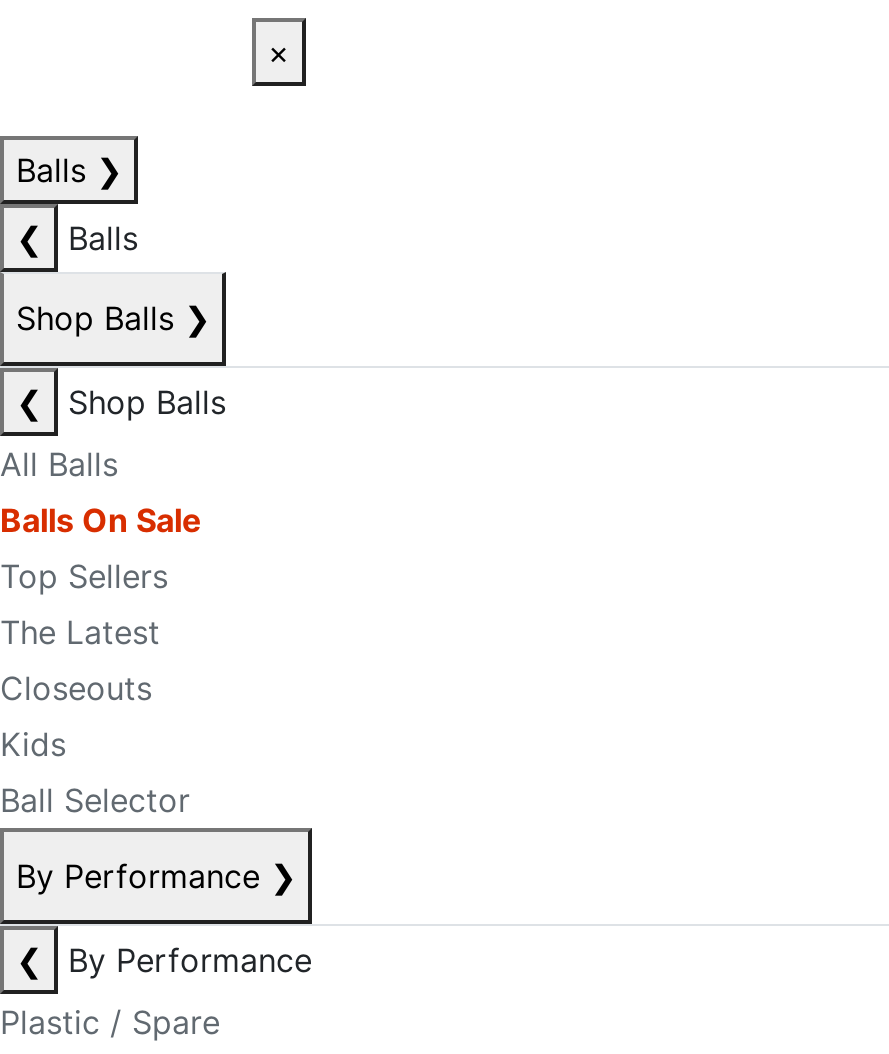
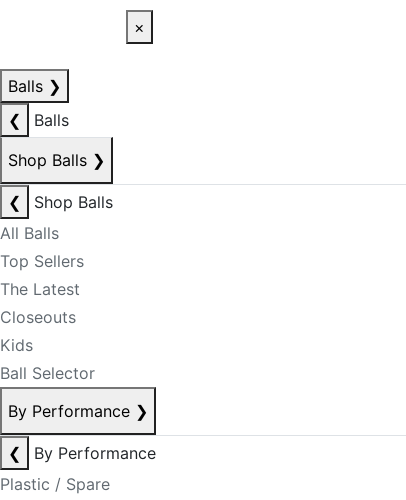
[0,500,202,540] Balls On Sale -> none

